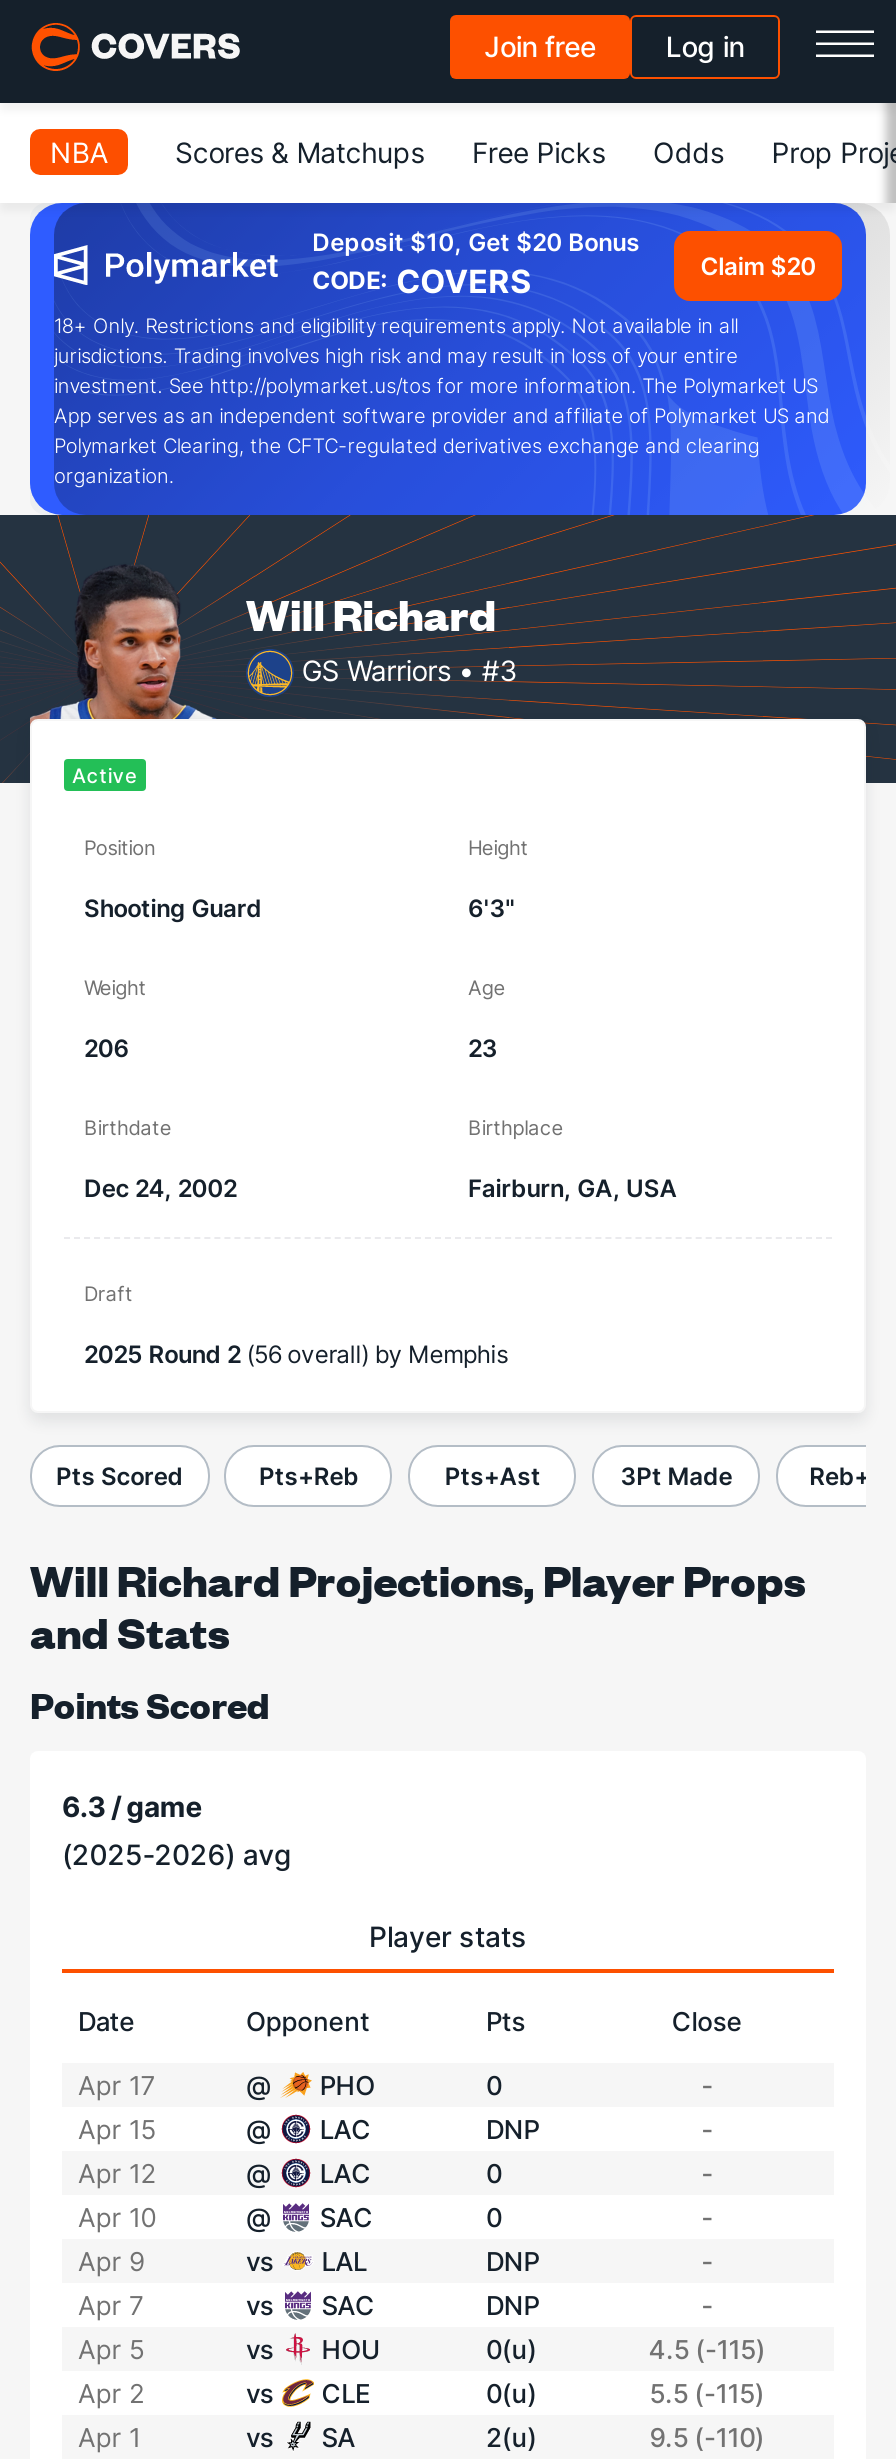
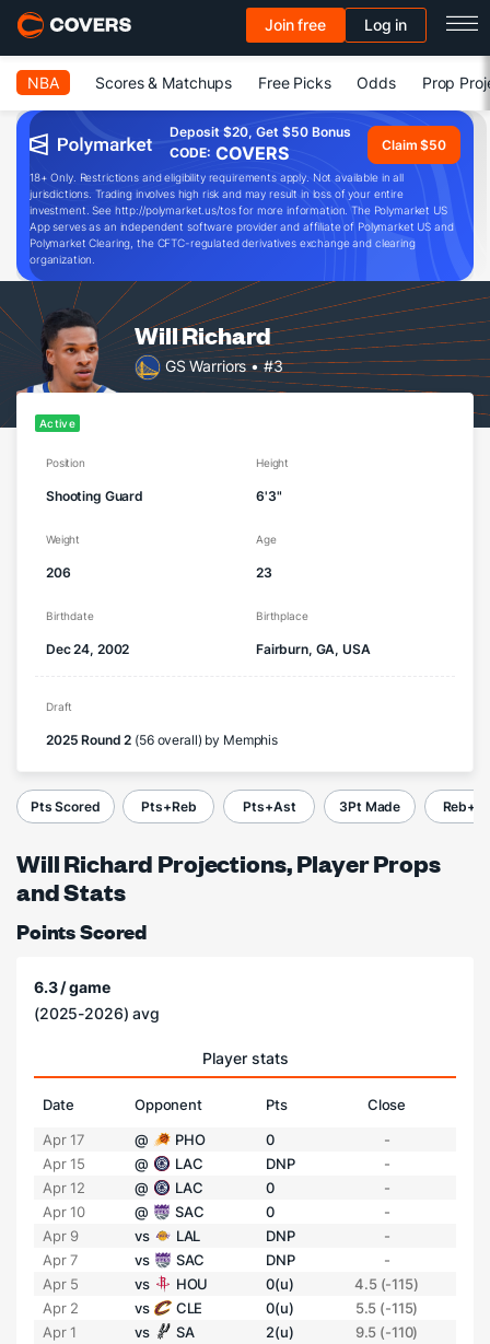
[312,227,640,257] Deposit $10, Get $20 Bonus -> [169,124,351,140] Deposit $20, Get $50 Bonus
[700,250,816,280] Claim $20 -> [382,136,446,153] Claim $50

